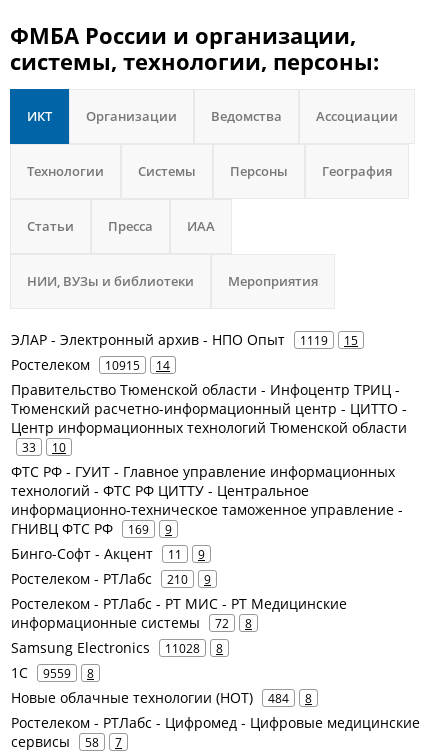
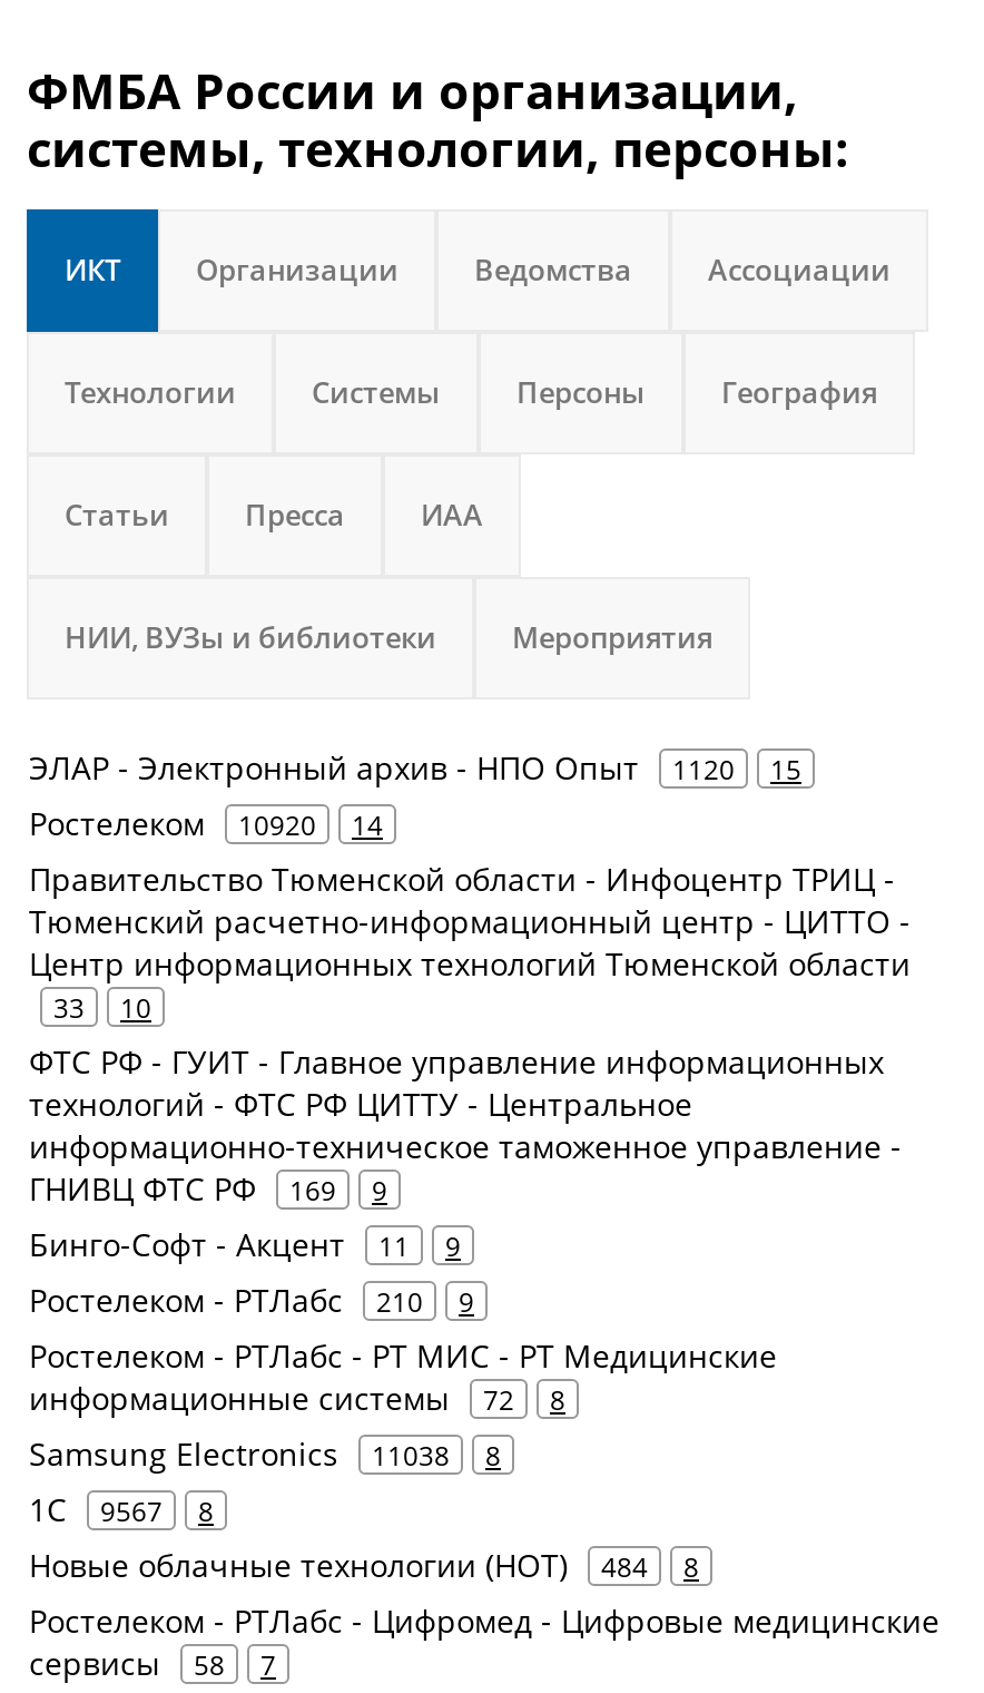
[11,330,358,349] ЭЛАР - Электронный архив - НПО Опыт 1119 15 -> [29,745,801,788] ЭЛАР - Электронный архив - НПО Опыт 1120 15
[11,355,170,374] Ростелеком 10915 14 -> [29,801,383,843] Ростелеком 10920 14
[11,638,223,657] Samsung Electronics 11028 8 -> [29,1431,501,1474] Samsung Electronics 11038 8
[11,663,94,682] 1С 9559 8 -> [29,1487,214,1529] 1С 9567 8

